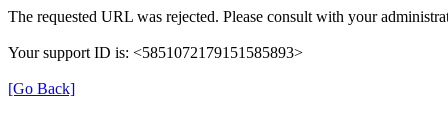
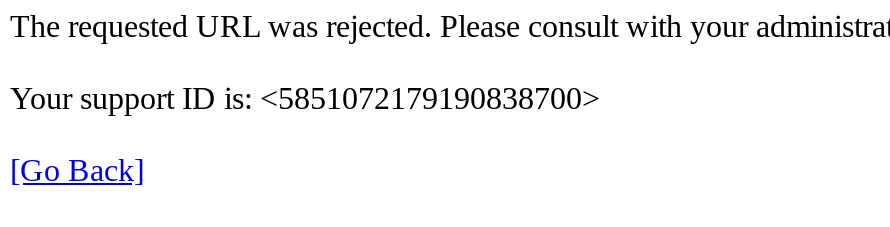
[8,44,303,61] Your support ID is: <5851072179151585893> -> [10,81,600,115] Your support ID is: <5851072179190838700>

